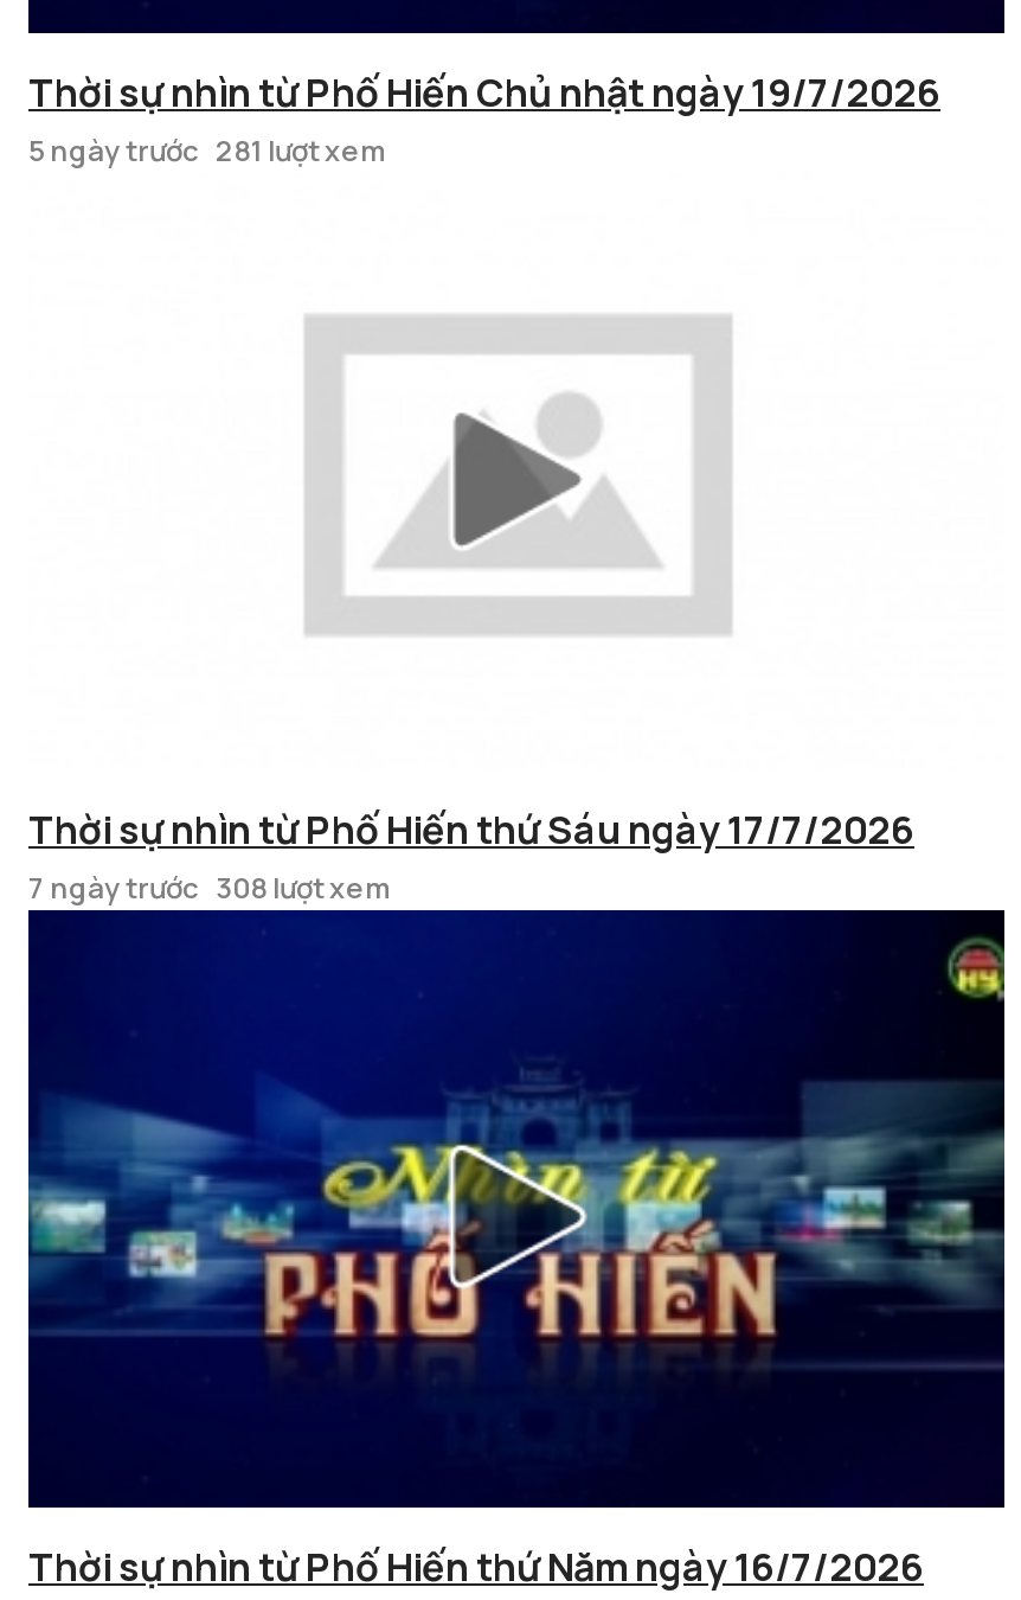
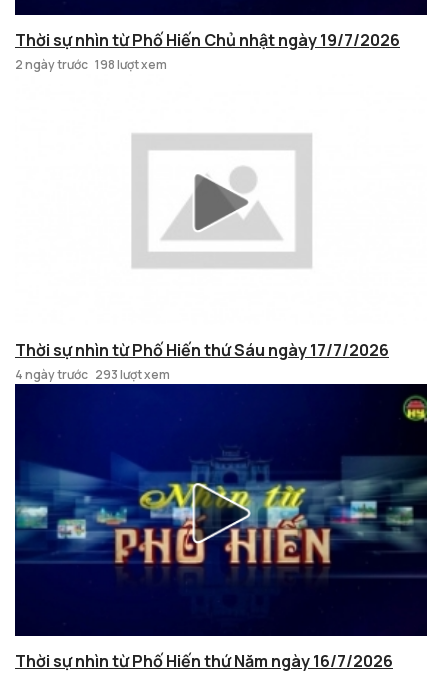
[28,132,386,172] 5 ngày trước 281 lượt xem -> [15,55,167,72] 2 ngày trước 198 lượt xem
[28,868,391,908] 7 ngày trước 308 lượt xem -> [15,366,170,383] 4 ngày trước 293 lượt xem

